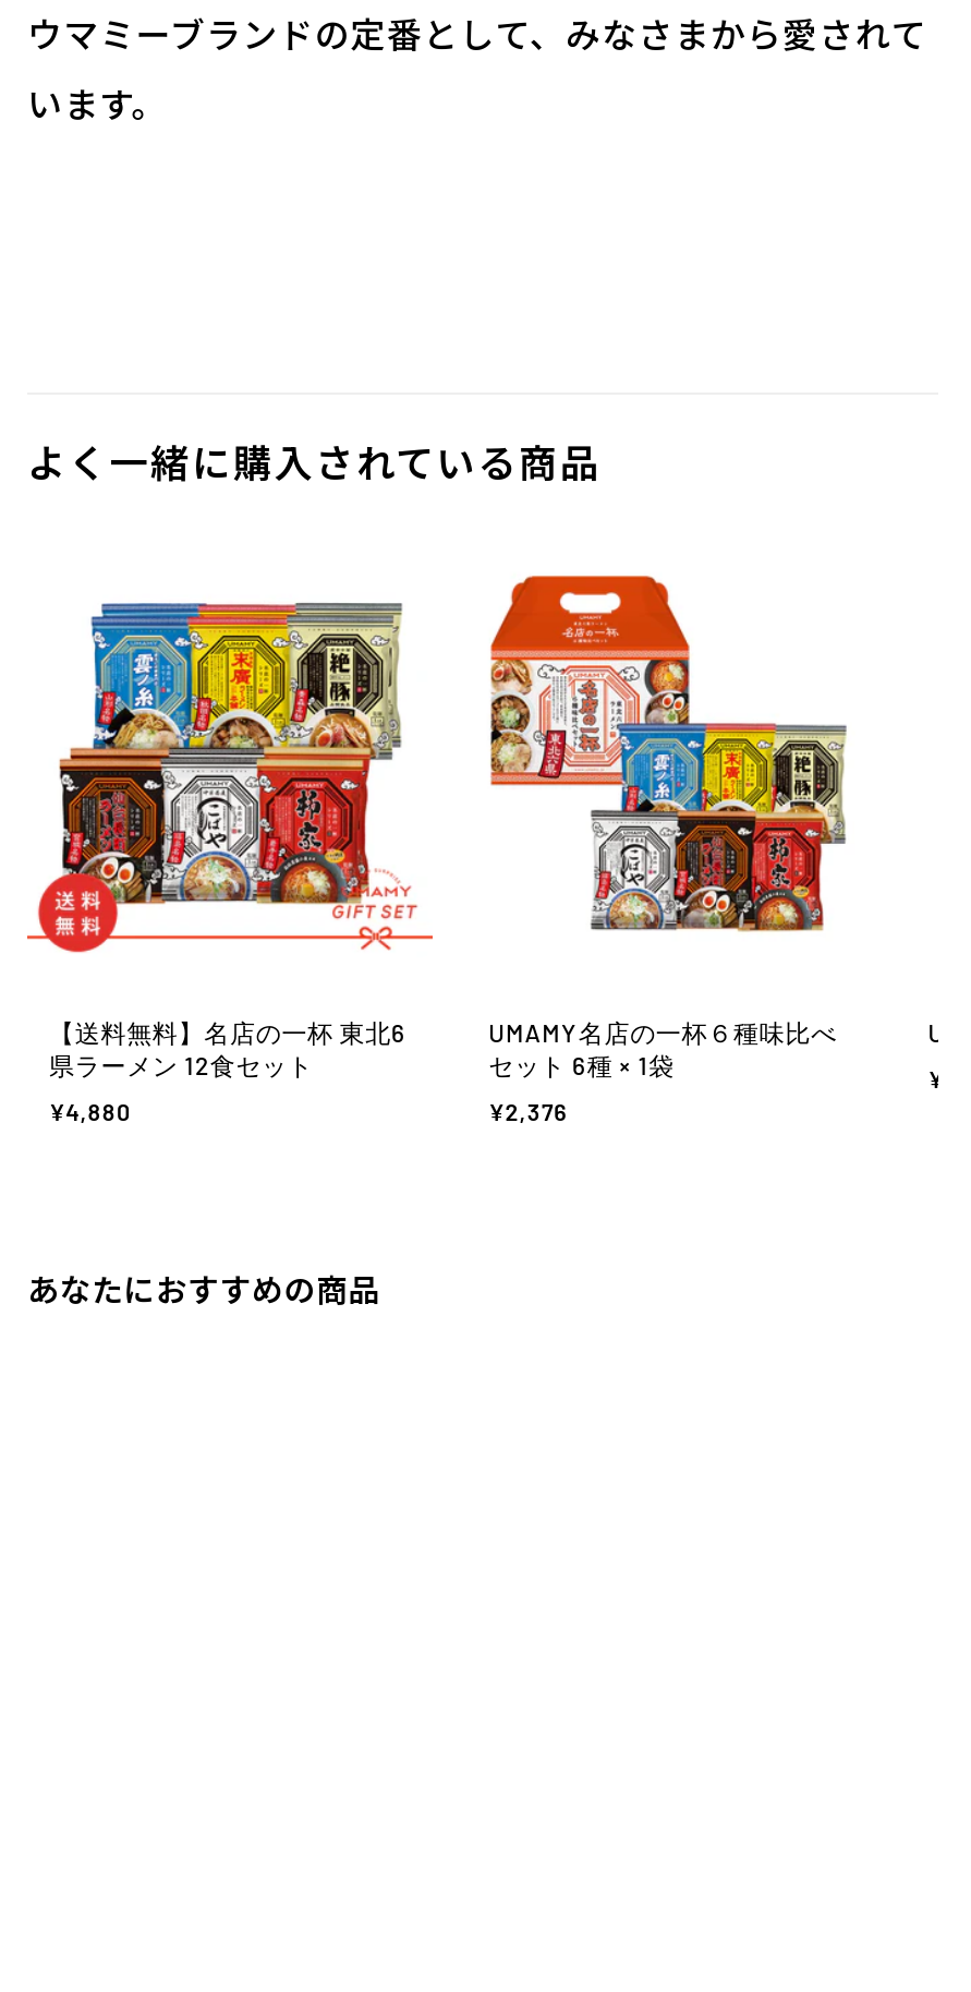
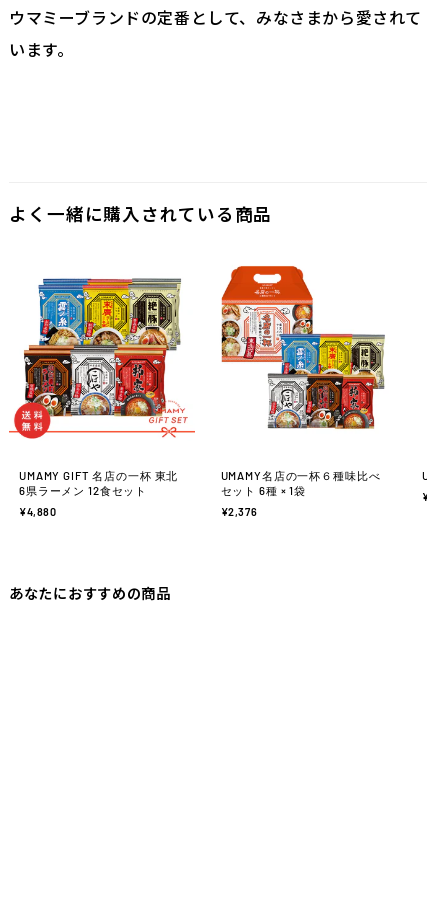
[49,1018,406,1079] 【送料無料】名店の一杯 東北6 | 県ラーメン 12食セット -> [19,469,178,497] UMAMY GIFT 名店の一杯 東北 | 6県ラーメン 12食セット

